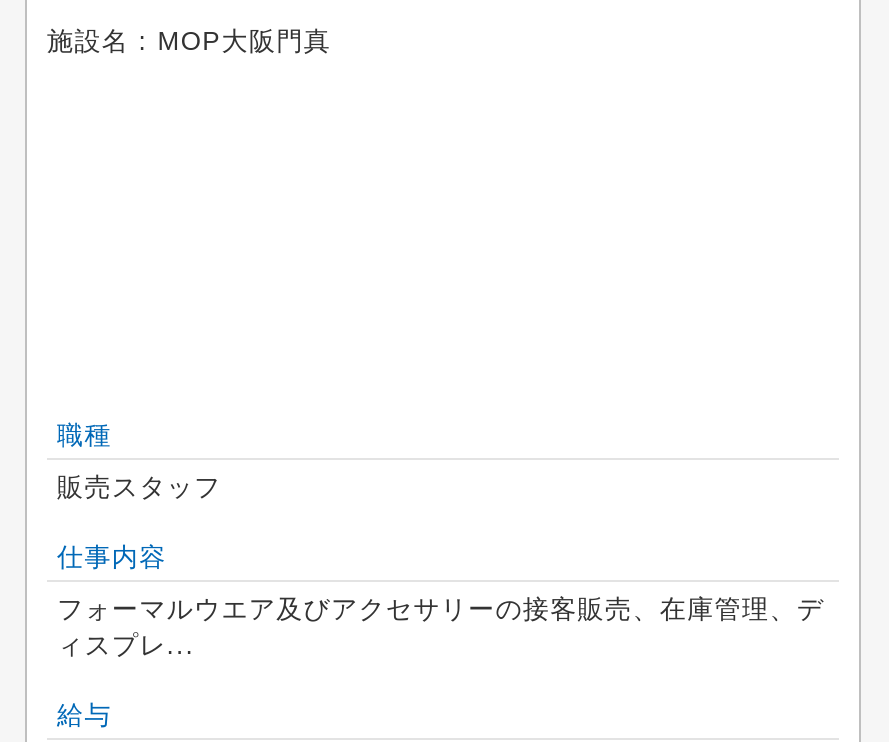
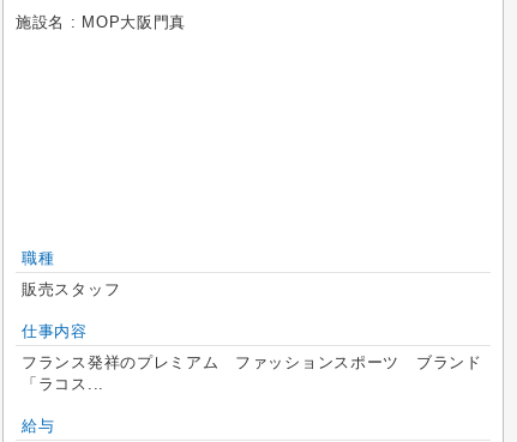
[57,594,824,660] フォーマルウエア及びアクセサリーの接客販売、在庫管理、デ | ィスプレ... -> [22,353,482,393] フランス発祥のプレミアム ファッションスポーツ ブランド | 「ラコス...

